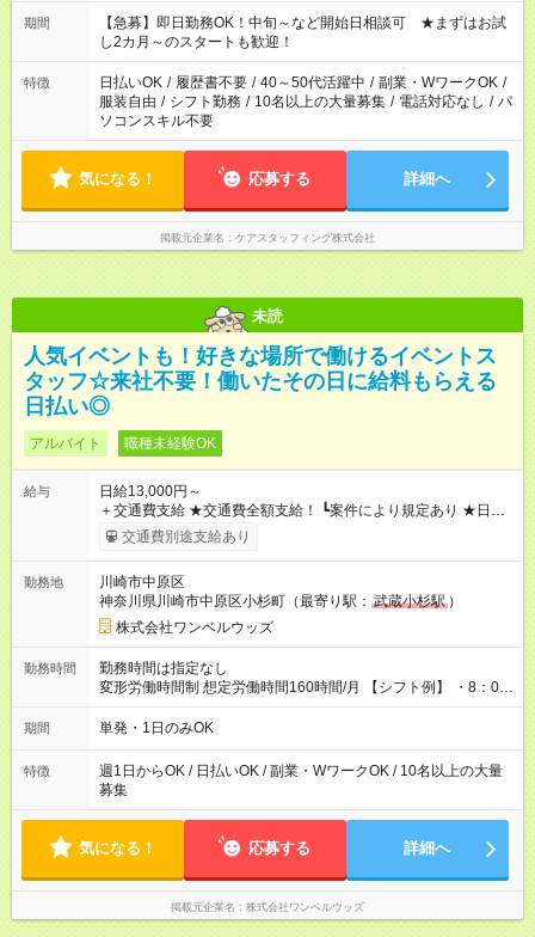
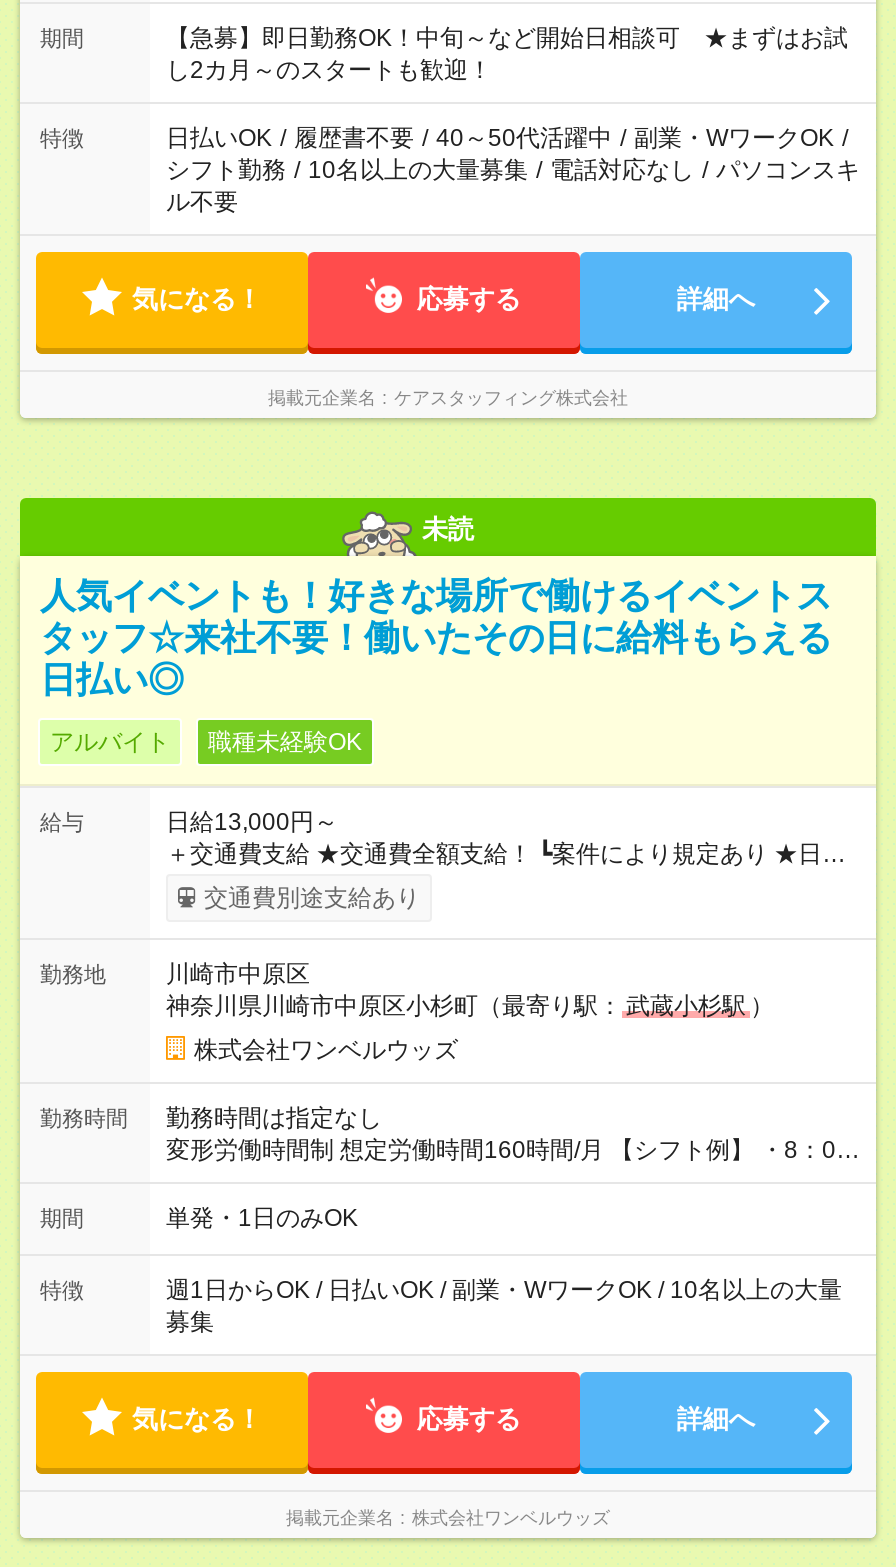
[99,93,512,129] 服装自由 / シフト勤務 / 10名以上の大量募集 / 電話対応なし / パ | ソコンスキル不要 -> [166,156,860,216] シフト勤務 / 10名以上の大量募集 / 電話対応なし / パソコンスキ | ル不要

